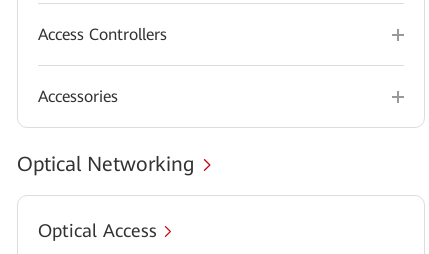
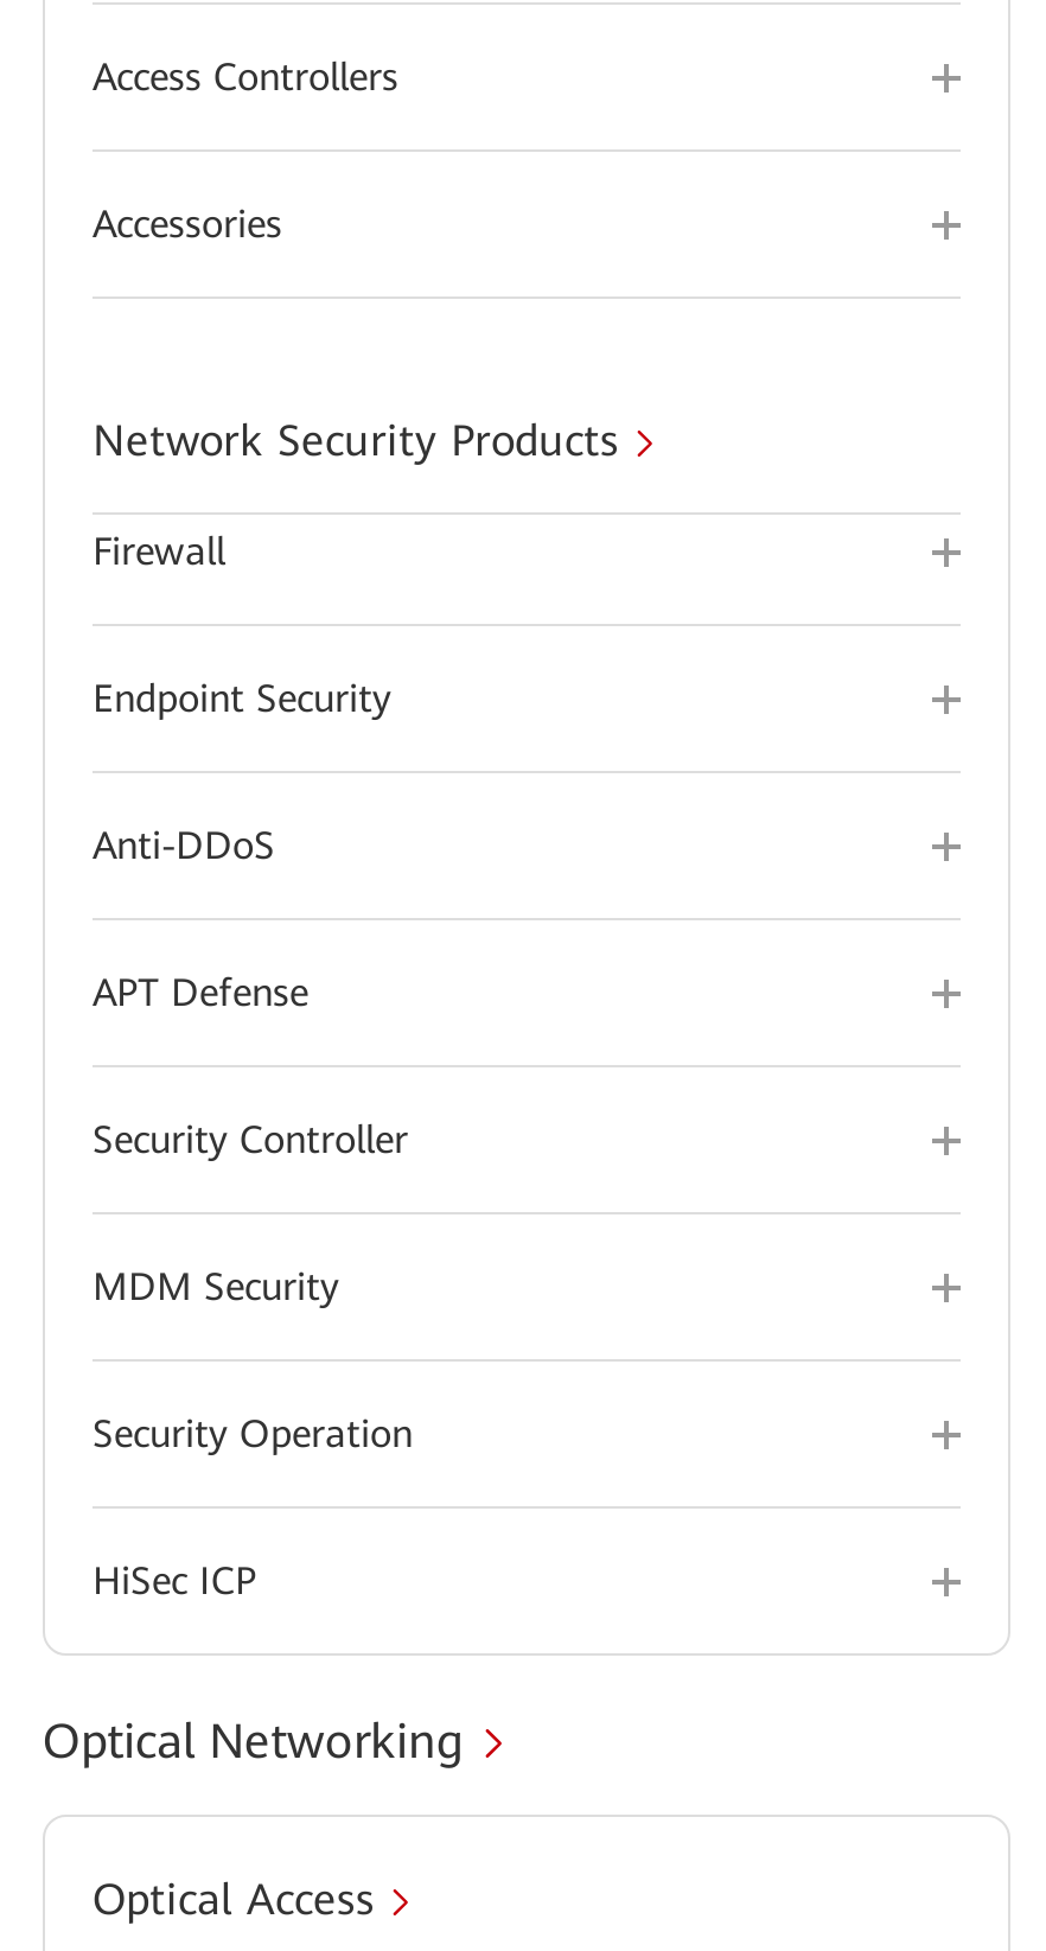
none -> [93,415,619,1603] Network Security Products | Firewall | Endpoint Security | Anti-DDoS | APT Defense | Security Controller | MDM Security | Security Operation | HiSec ICP

